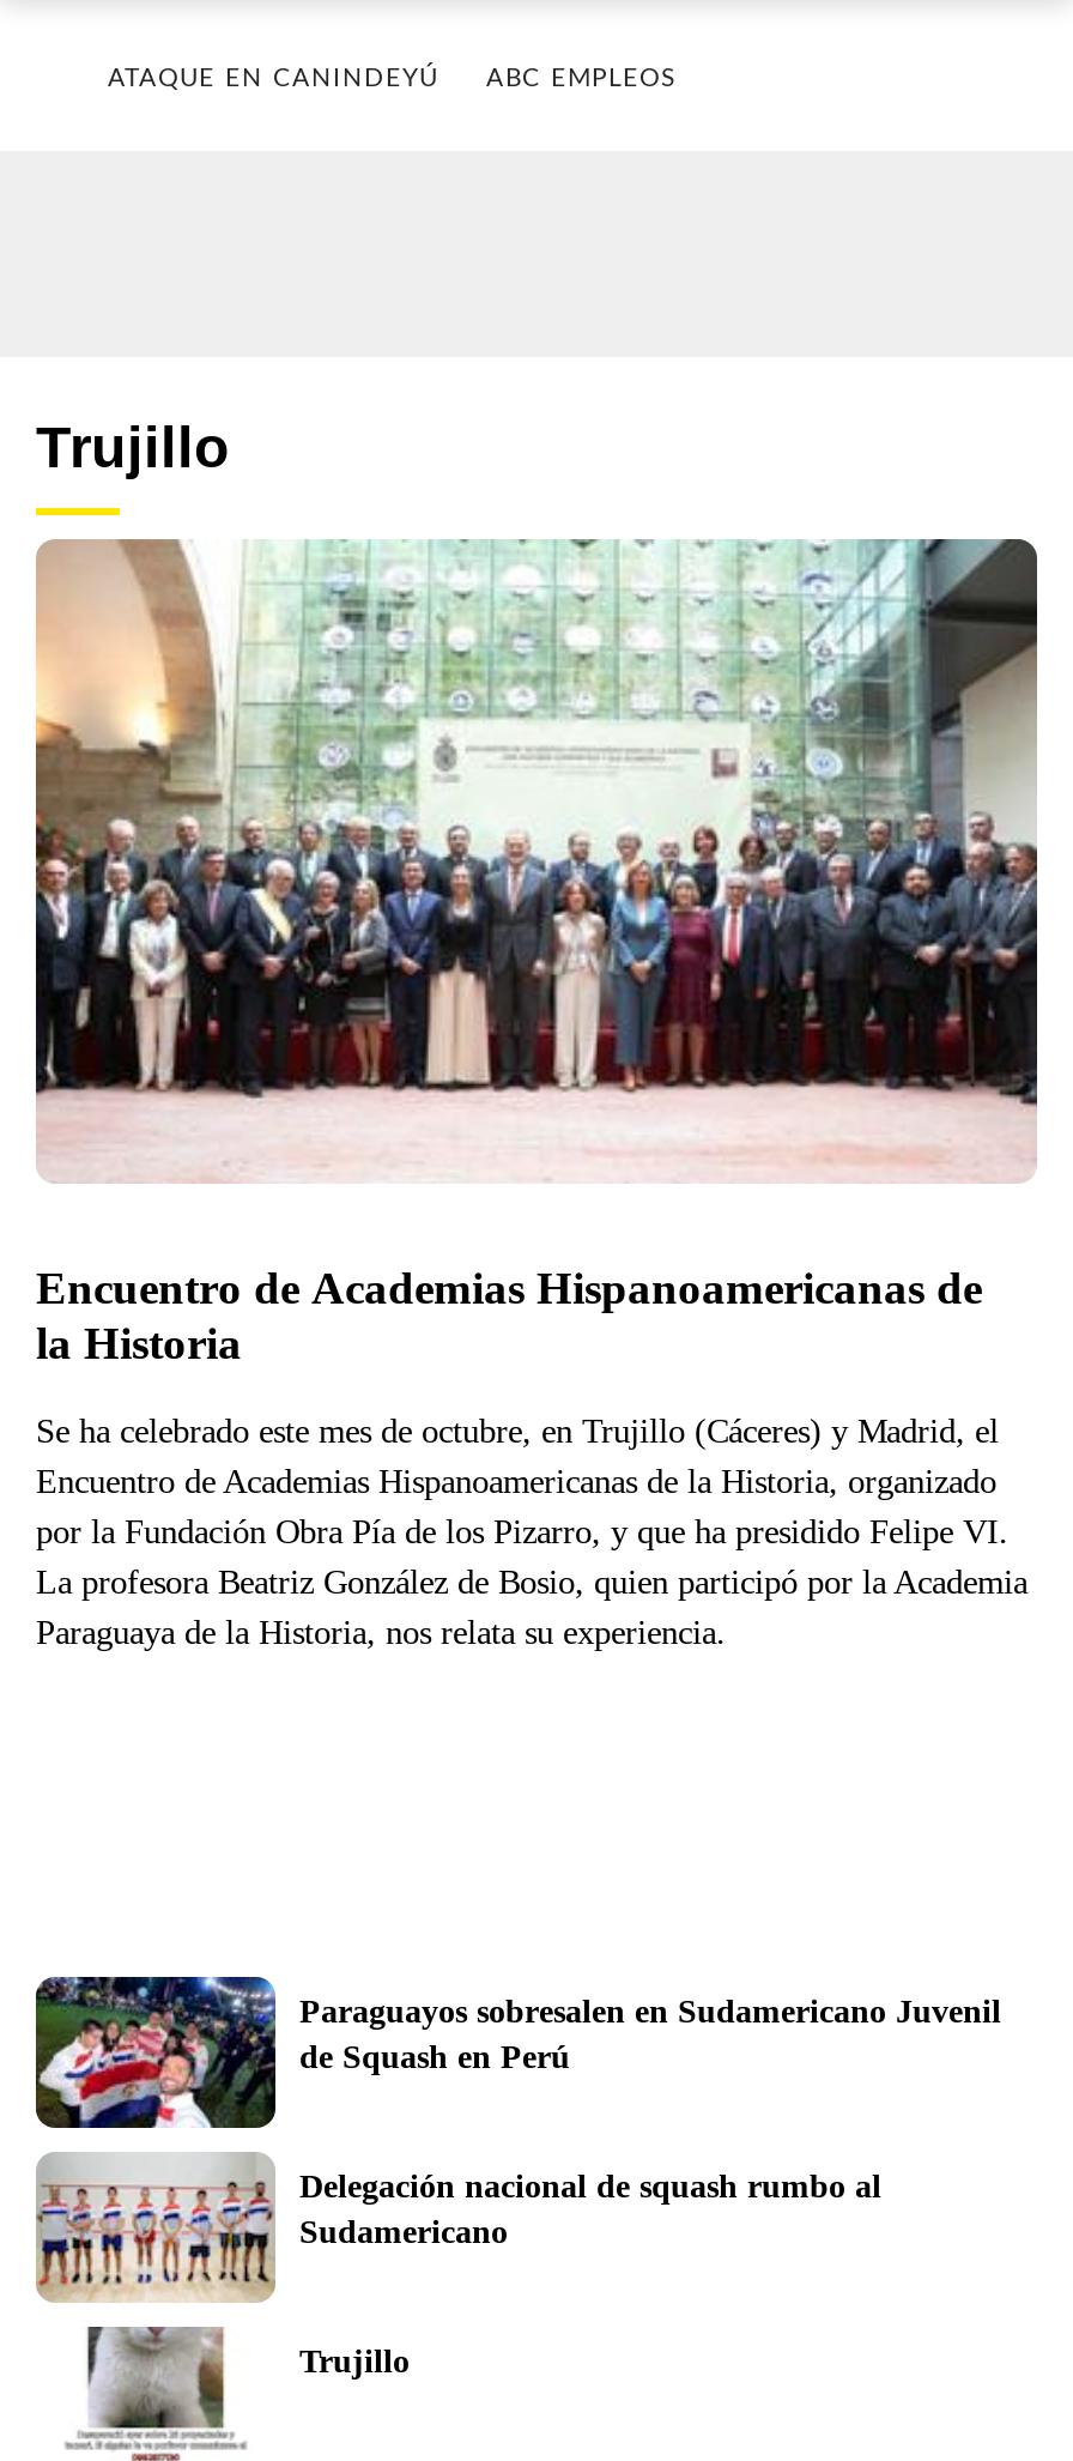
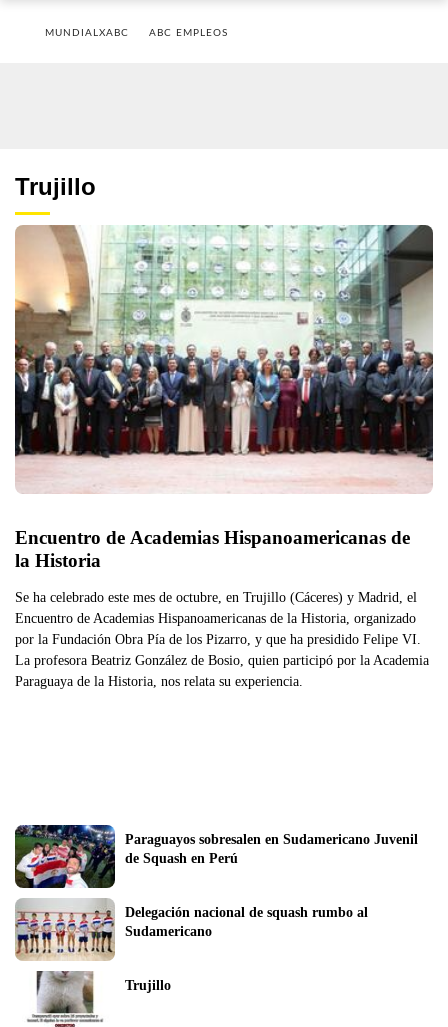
[108,67,438,91] ATAQUE EN CANINDEYÚ -> [45,28,129,38] MUNDIALXABC

